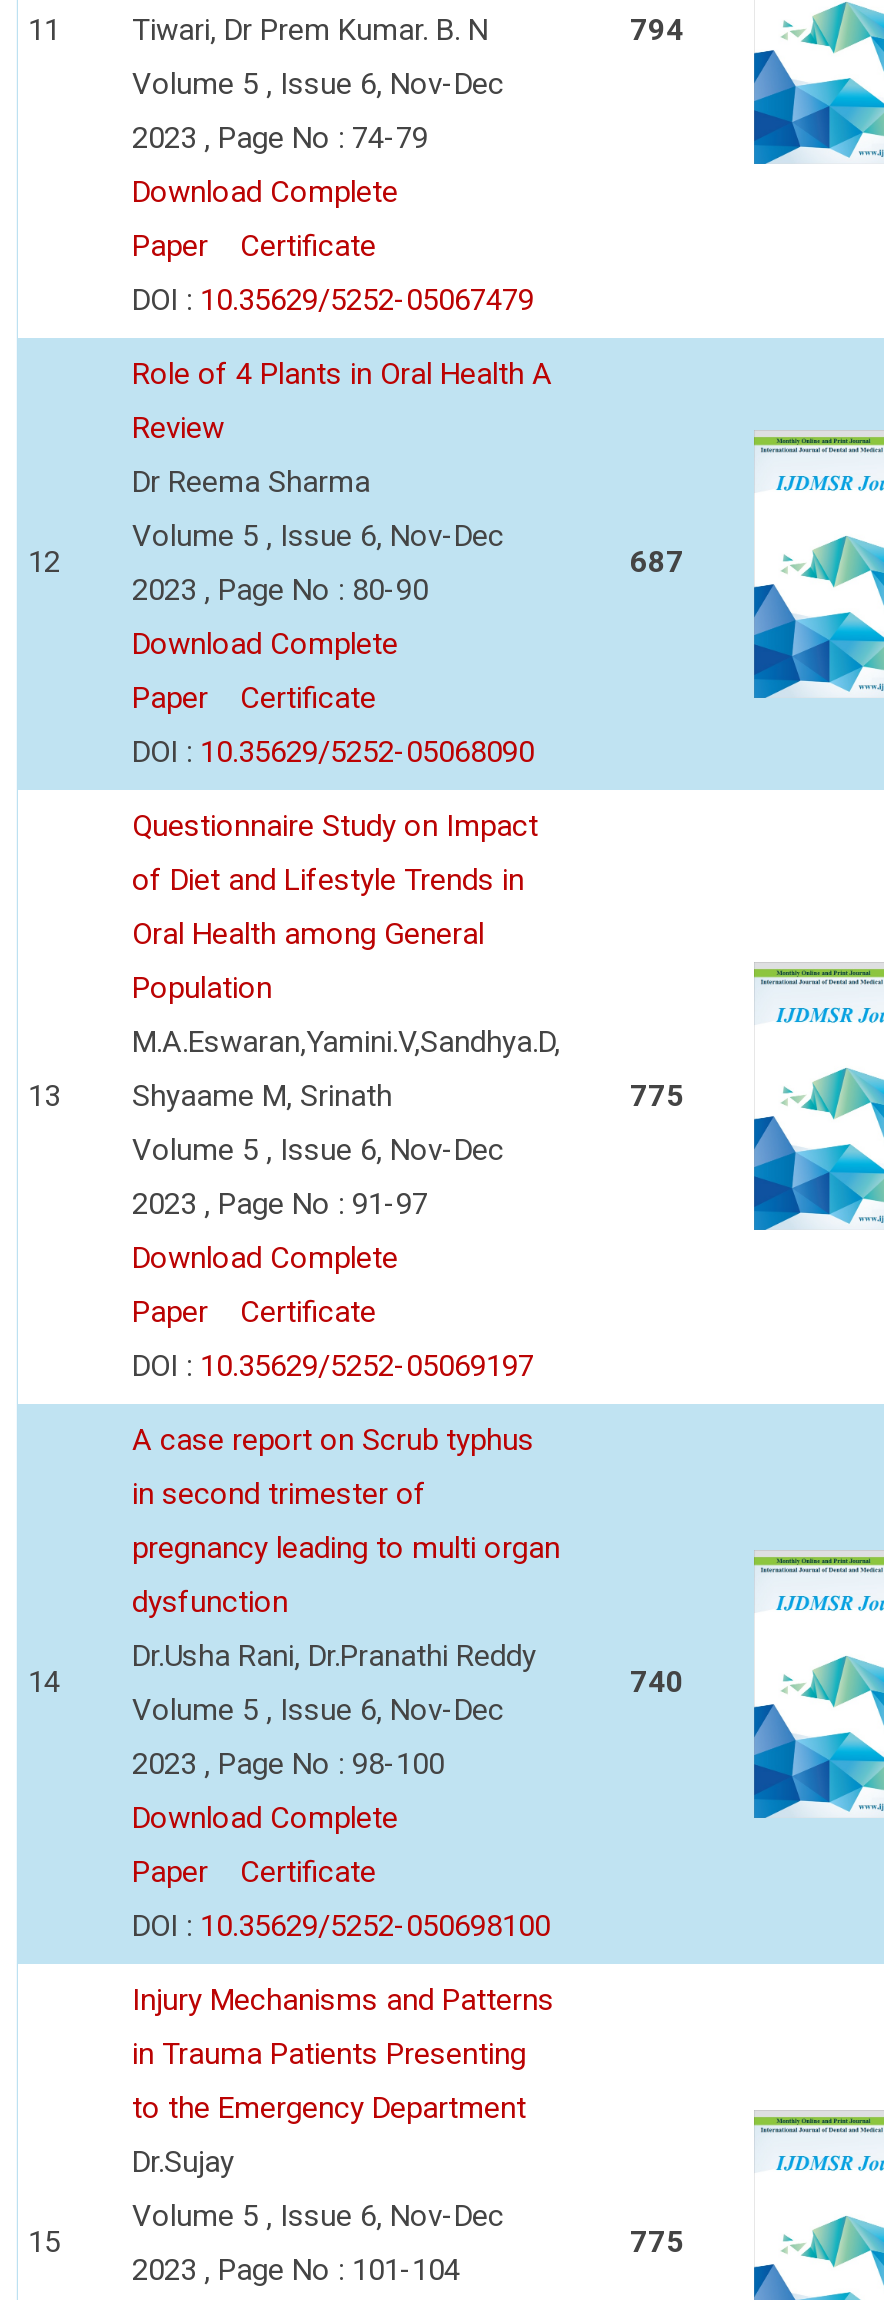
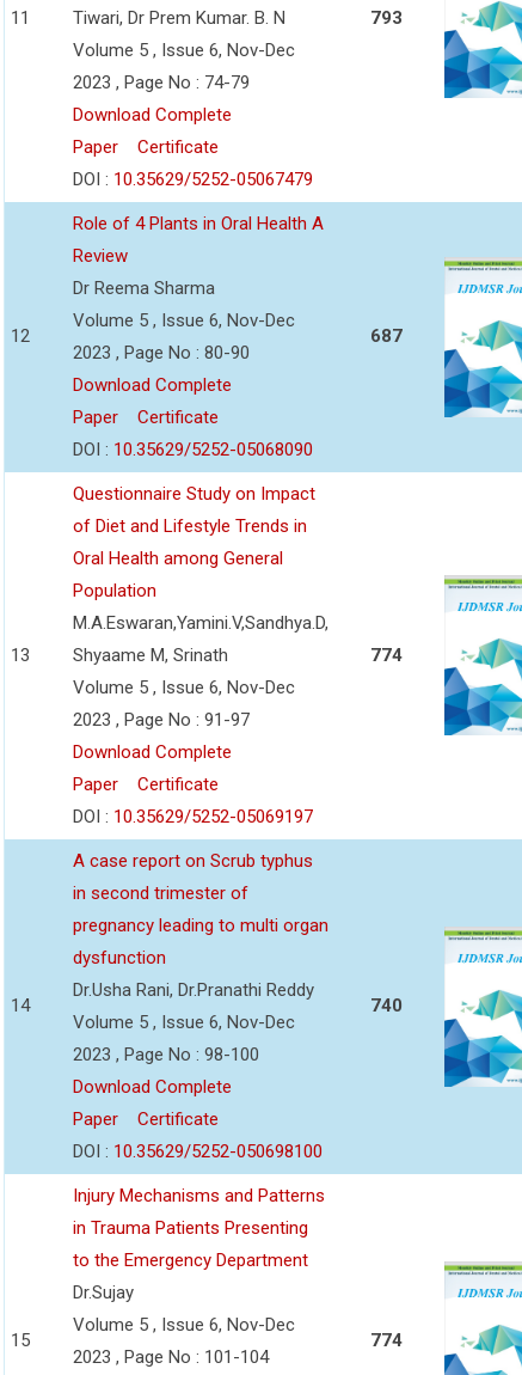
[630,13,684,49] 794 -> [370,8,403,29] 793
[630,1079,684,1115] 775 -> [370,645,403,666] 774
[630,2225,684,2261] 775 -> [370,1330,403,1352] 774

